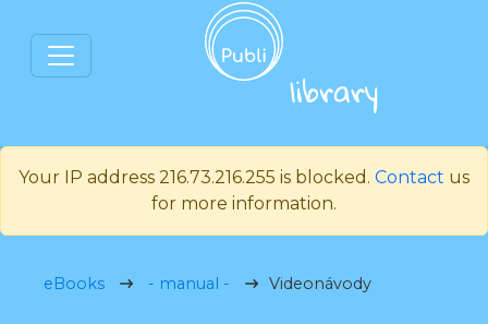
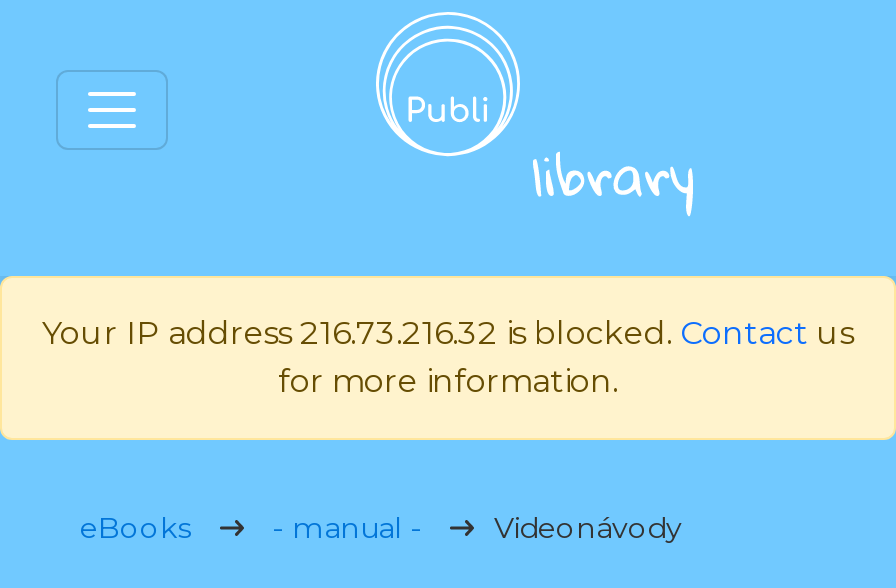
[19,167,469,188] Your IP address 216.73.216.255 is blocked. Contact us -> [42,314,854,352] Your IP address 216.73.216.32 is blocked. Contact us

